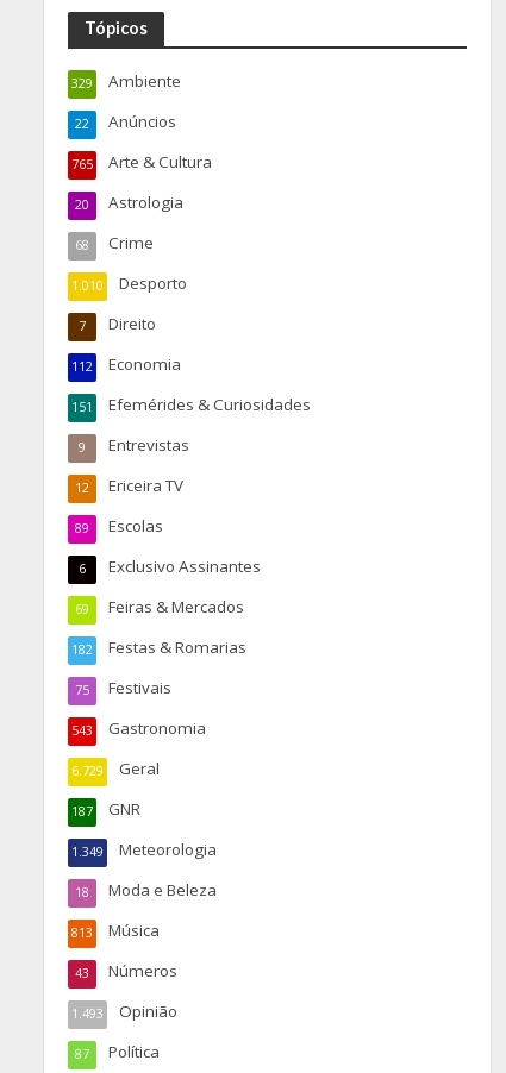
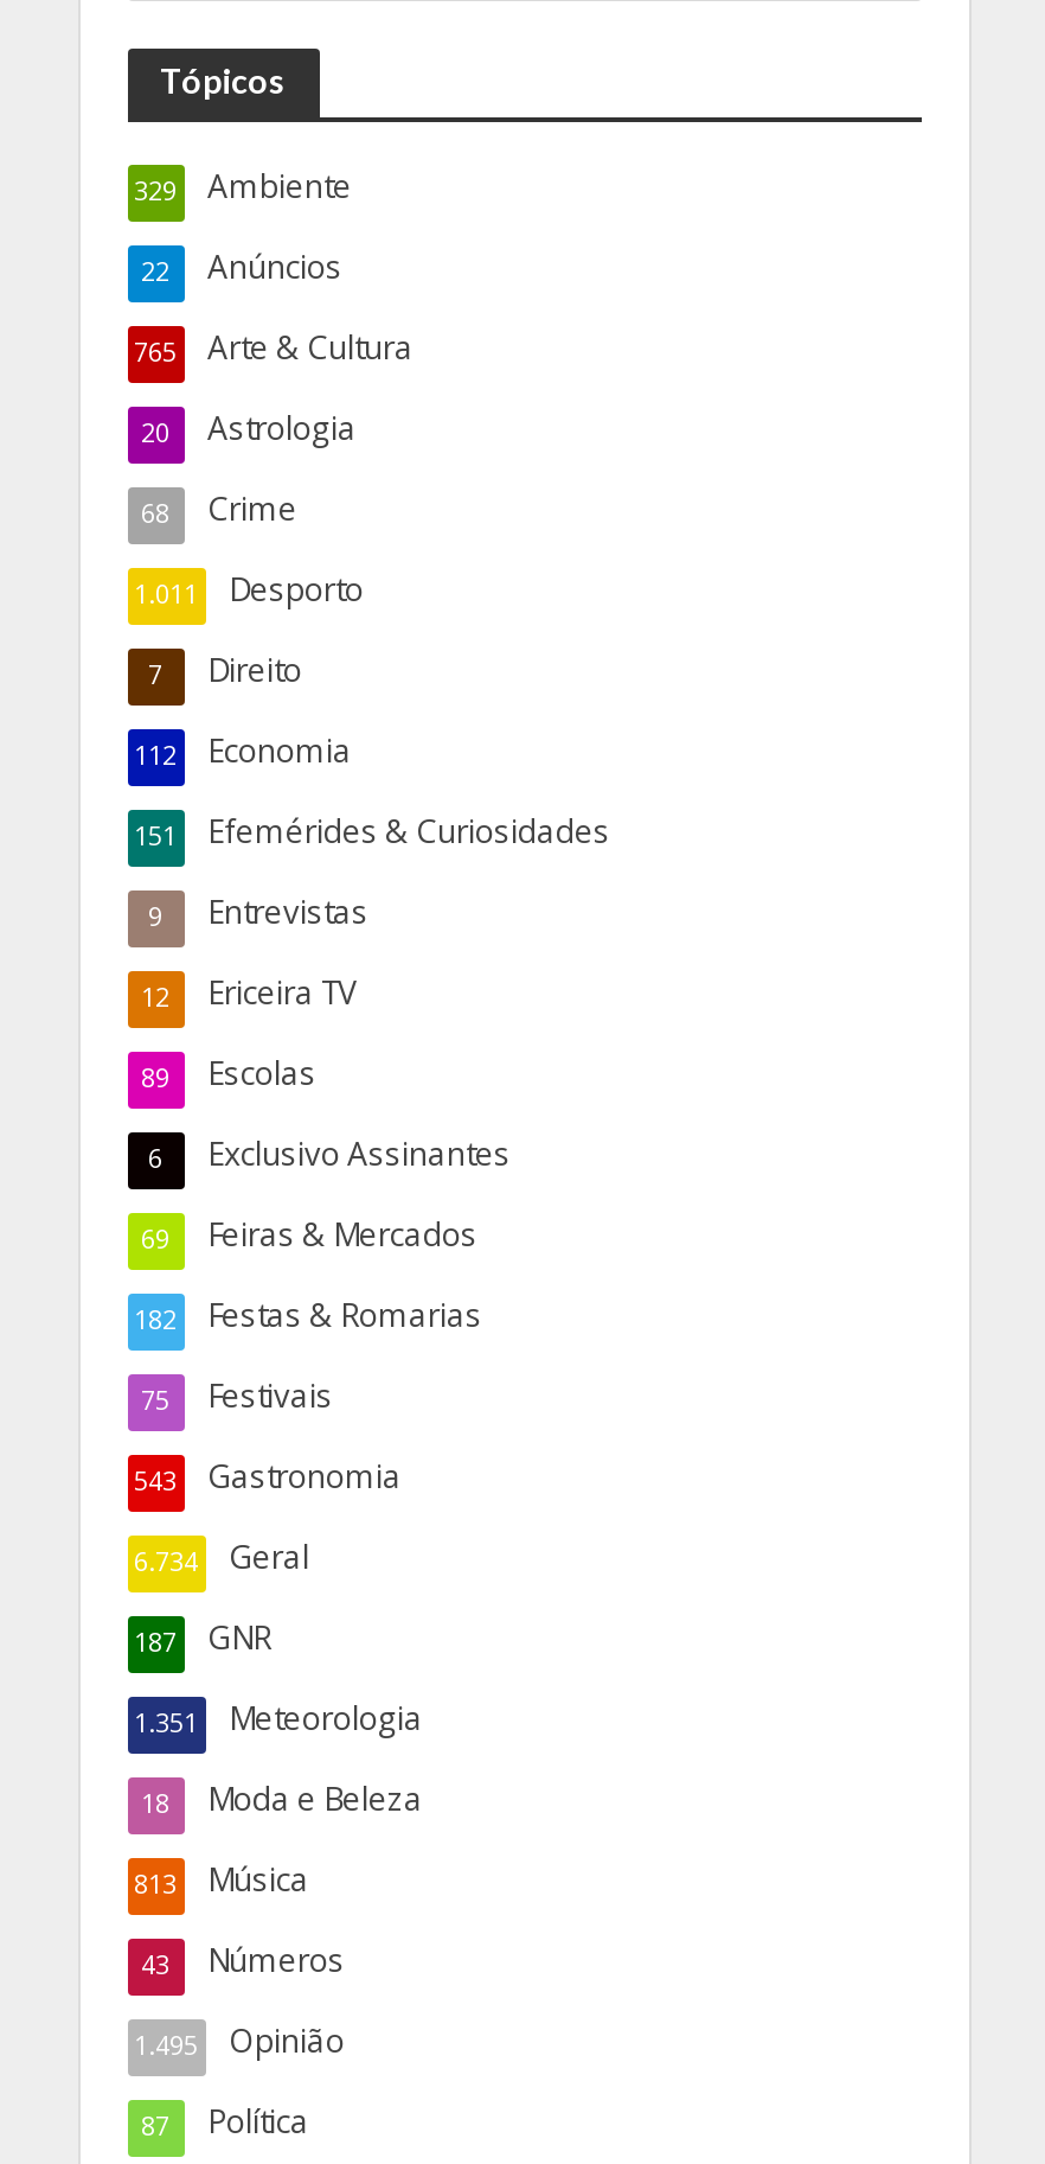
[71,273,186,294] 1.010 Desporto -> [134,568,364,610] 1.011 Desporto
[71,758,159,780] 6.729 Geral -> [134,1535,309,1578] 6.734 Geral
[71,839,216,860] 1.349 Meteorologia -> [134,1696,423,1739] 1.351 Meteorologia
[71,1001,177,1022] 1.493 Opinião -> [134,2019,345,2062] 1.495 Opinião

